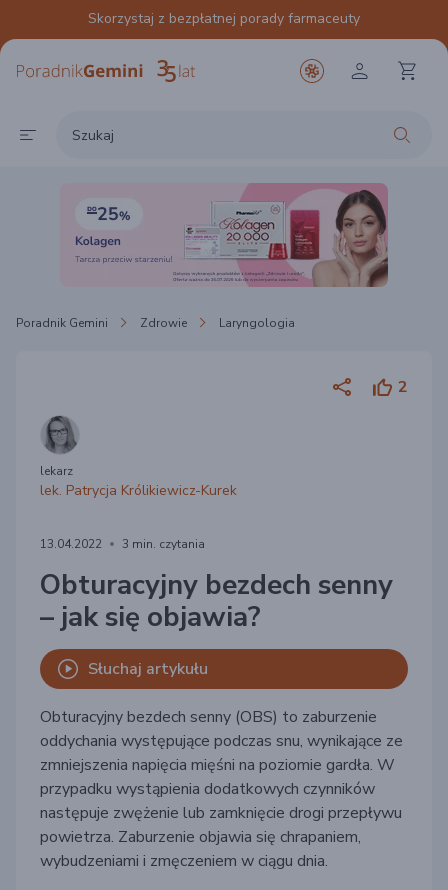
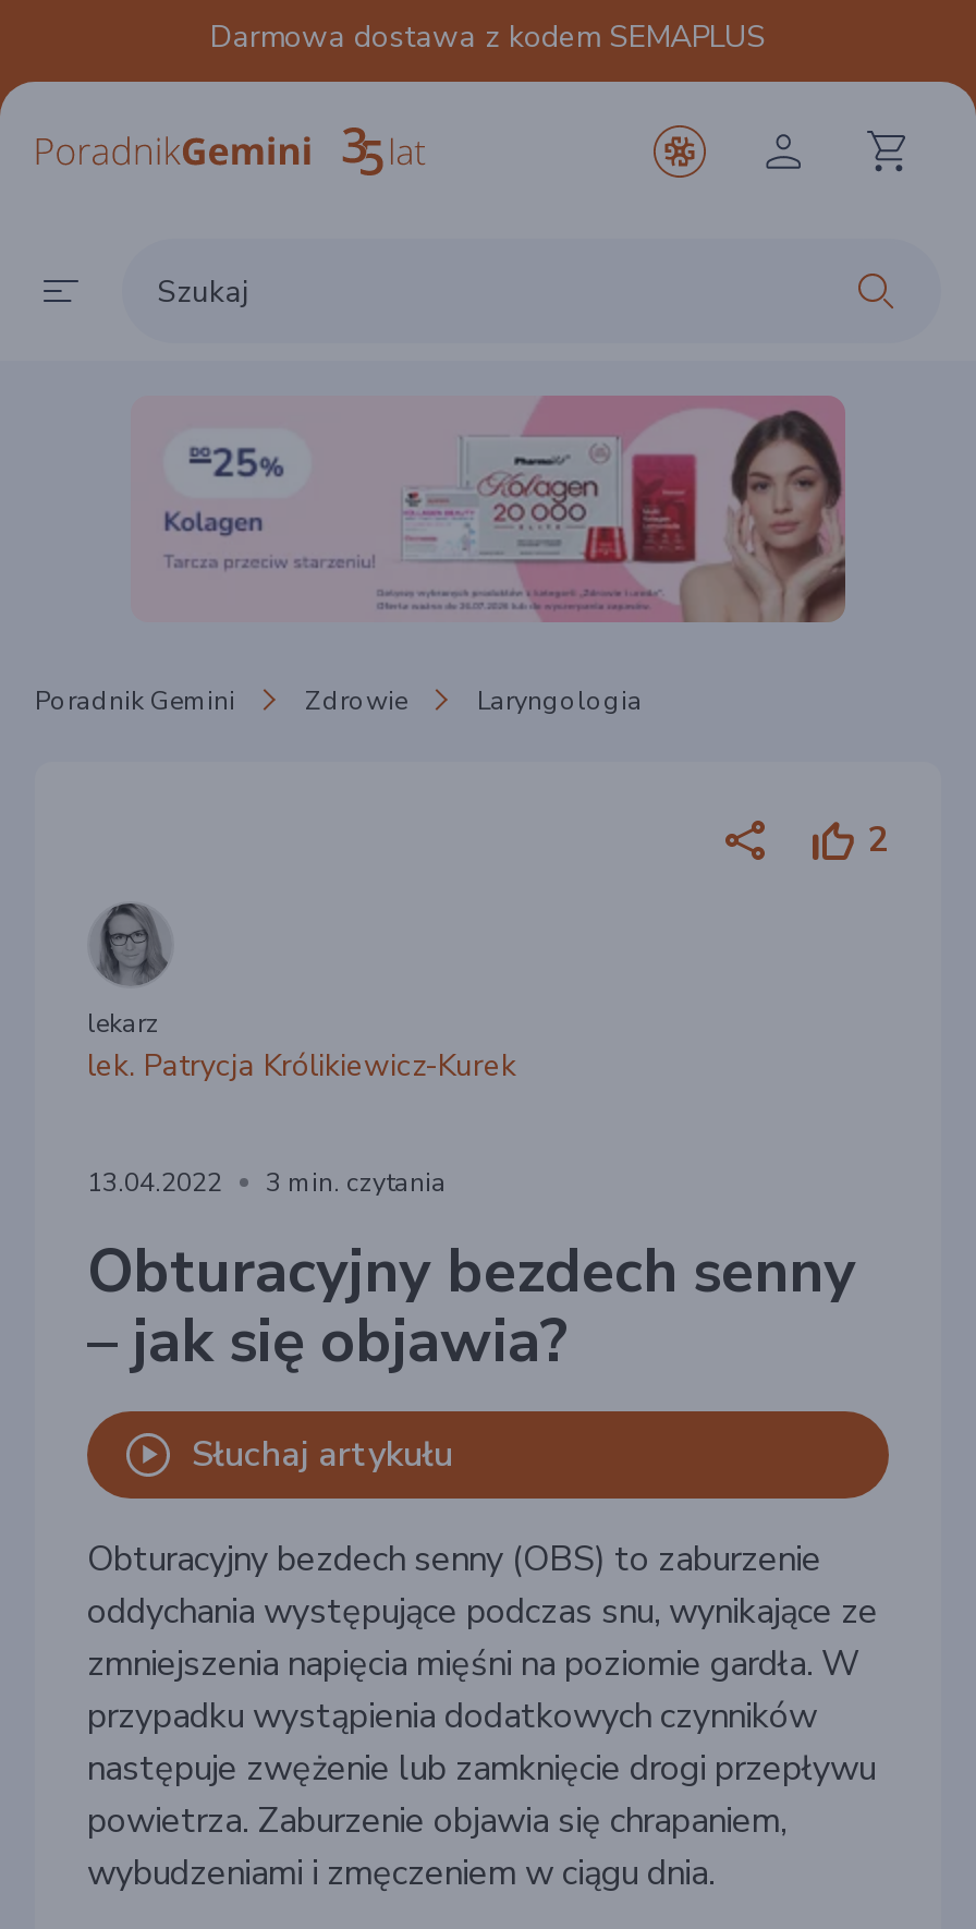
[88,9,360,28] Skorzystaj z bezpłatnej porady farmaceuty -> [210,16,766,58] Darmowa dostawa z kodem SEMAPLUS

